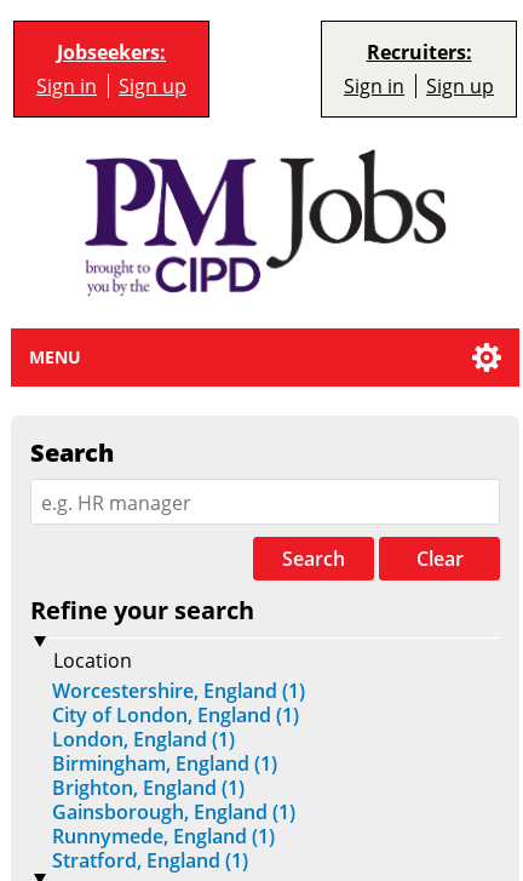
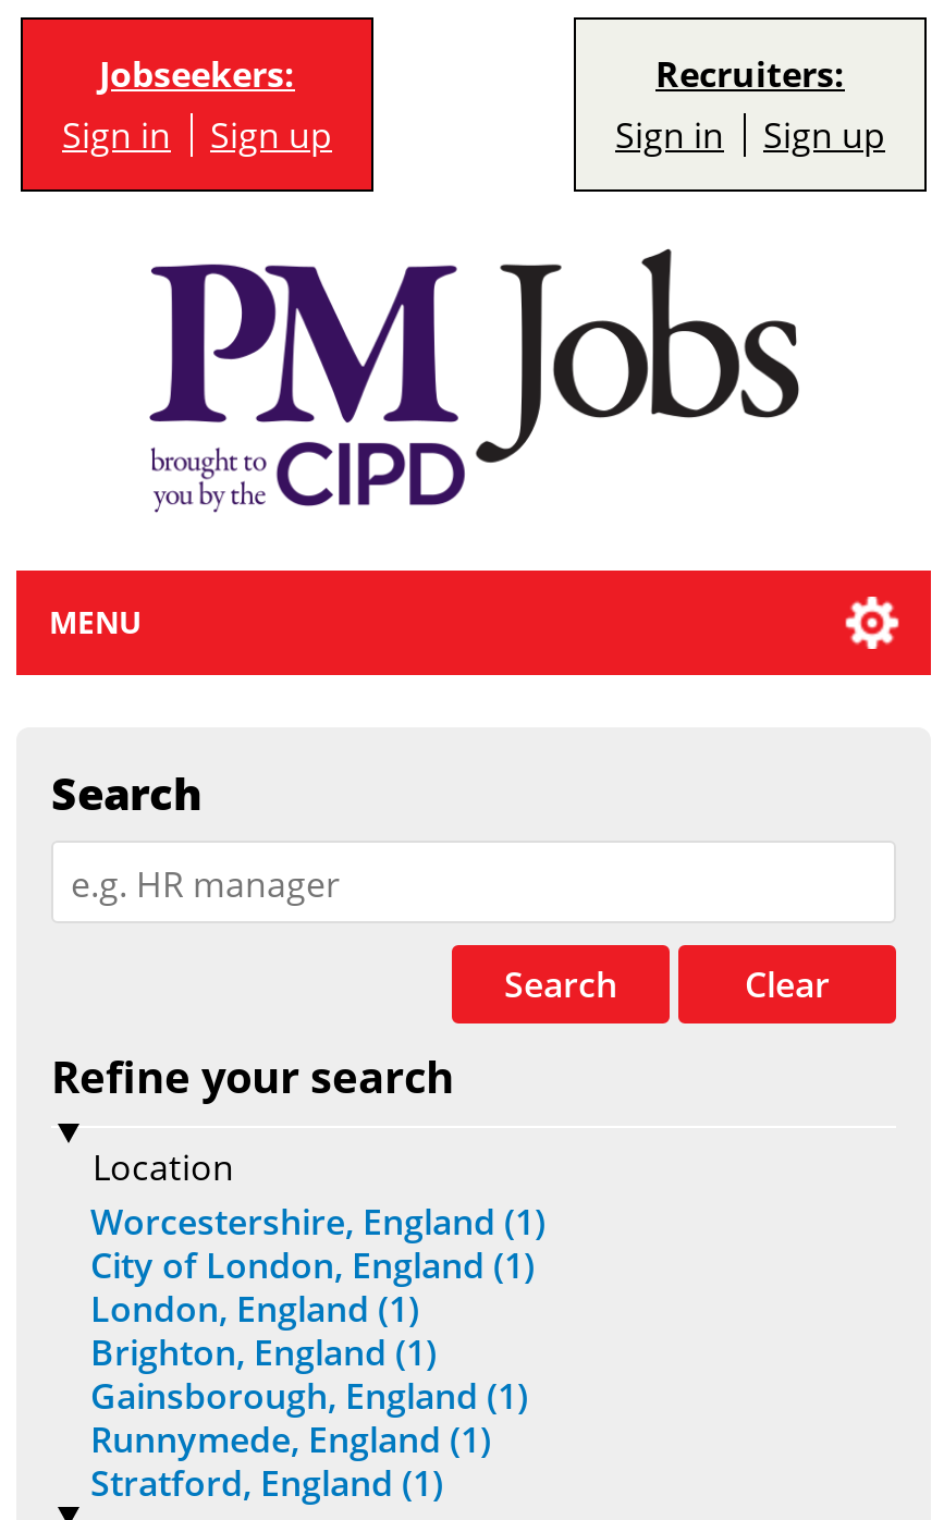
[52,750,277,777] Birmingham, England (1) -> none

